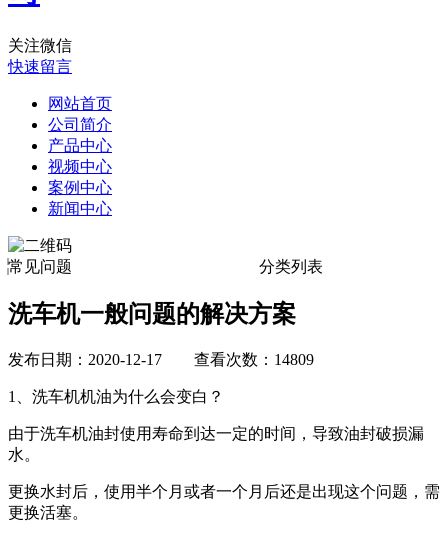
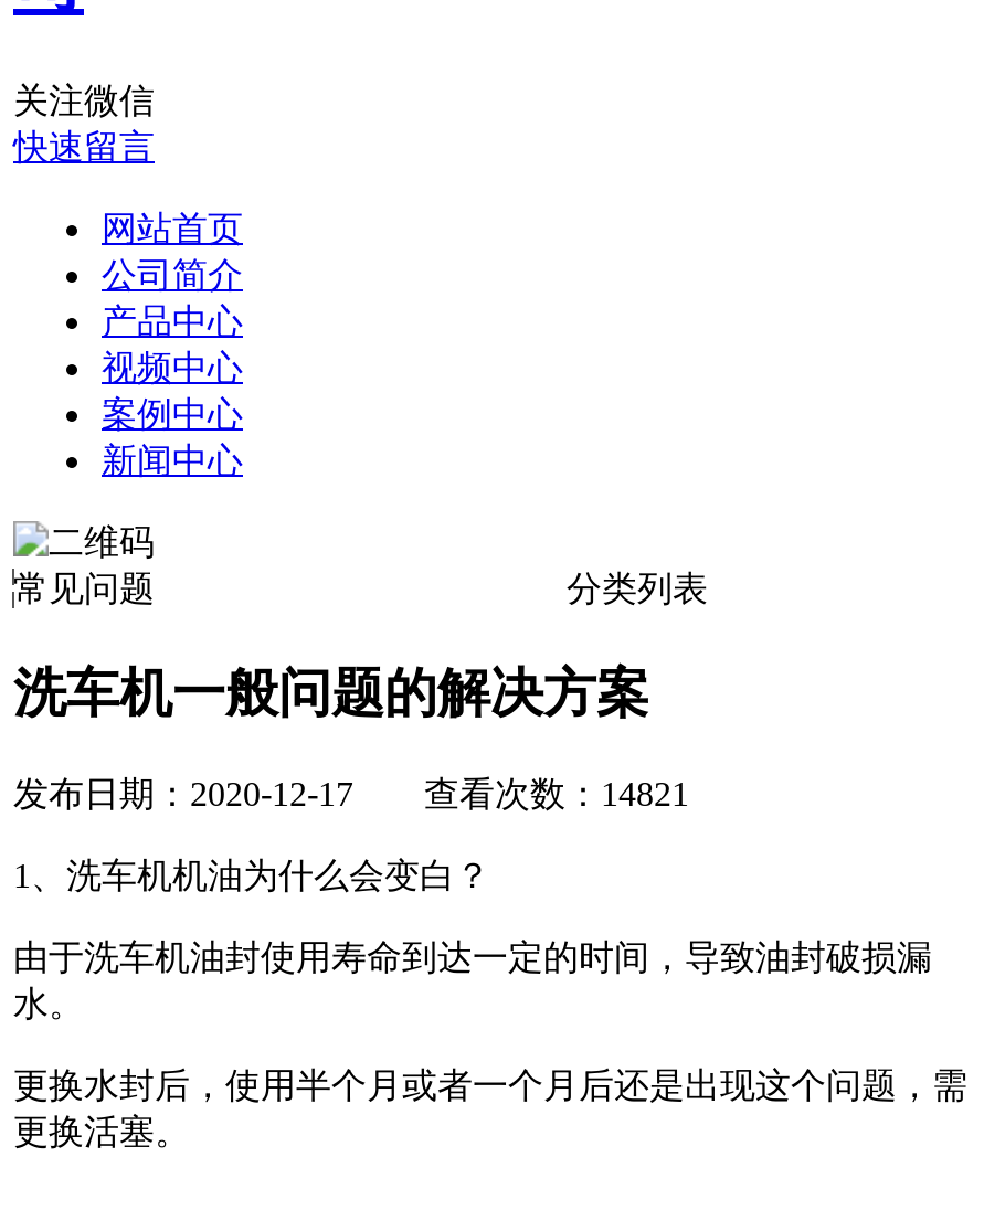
[8,351,314,368] 发布日期：2020-12-17 查看次数：14809 -> [13,774,689,812] 发布日期：2020-12-17 查看次数：14821

